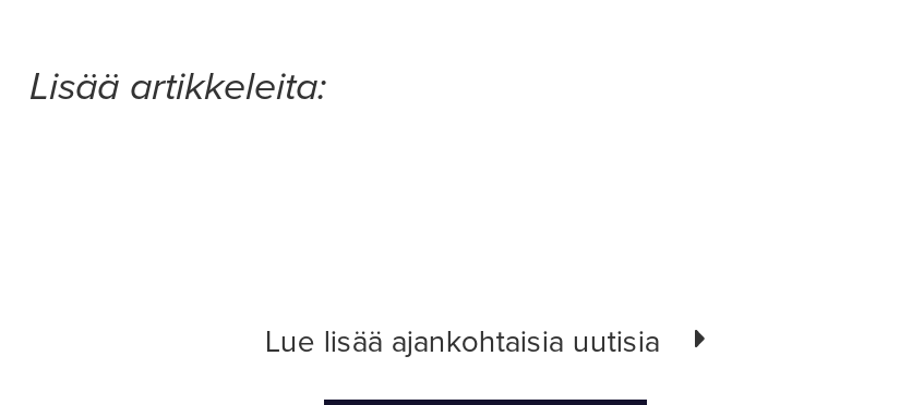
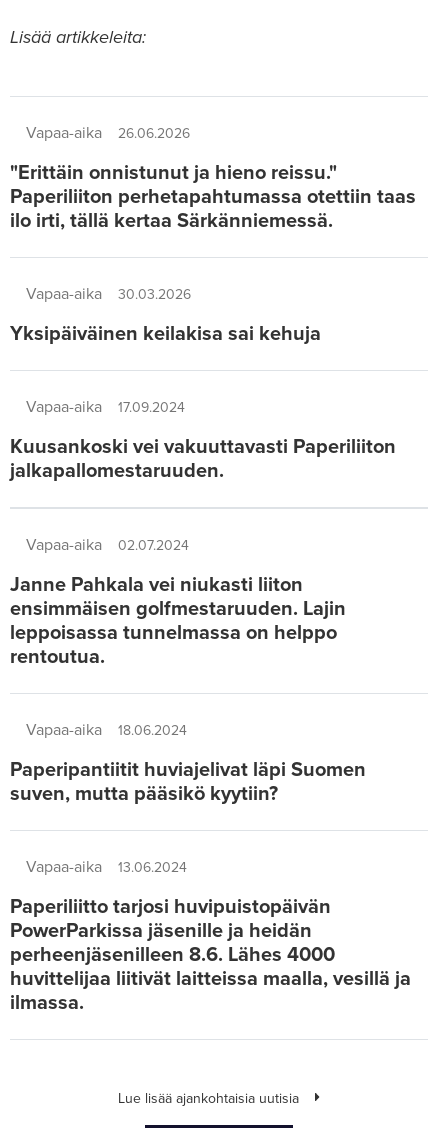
none -> [10,123,416,1015] Vapaa-aika | 26.06.2026 | "Erittäin onnistunut ja hieno reissu." | Paperiliiton perhetapahtumassa otettiin taas | ilo irti, tällä kertaa Särkänniemessä. | Vapaa-aika | 30.03.2026 | Yksipäiväinen keilakisa sai kehuja | Vapaa-aika | 17.09.2024 | Kuusankoski vei vakuuttavasti Paperiliiton | jalkapallomestaruuden. | Vapaa-aika | 02.07.2024 | Janne Pahkala vei niukasti liiton | ensimmäisen golfmestaruuden. Lajin | leppoisassa tunnelmassa on helppo | rentoutua. | Vapaa-aika | 18.06.2024 | Paperipantiitit huviajelivat läpi Suomen | suven, mutta pääsikö kyytiin? | Vapaa-aika | 13.06.2024 | Paperiliitto tarjosi huvipuistopäivän | PowerParkissa jäsenille ja heidän | perheenjäsenilleen 8.6. Lähes 4000 | huvittelijaa liitivät laitteissa maalla, vesillä ja | ilmassa.

